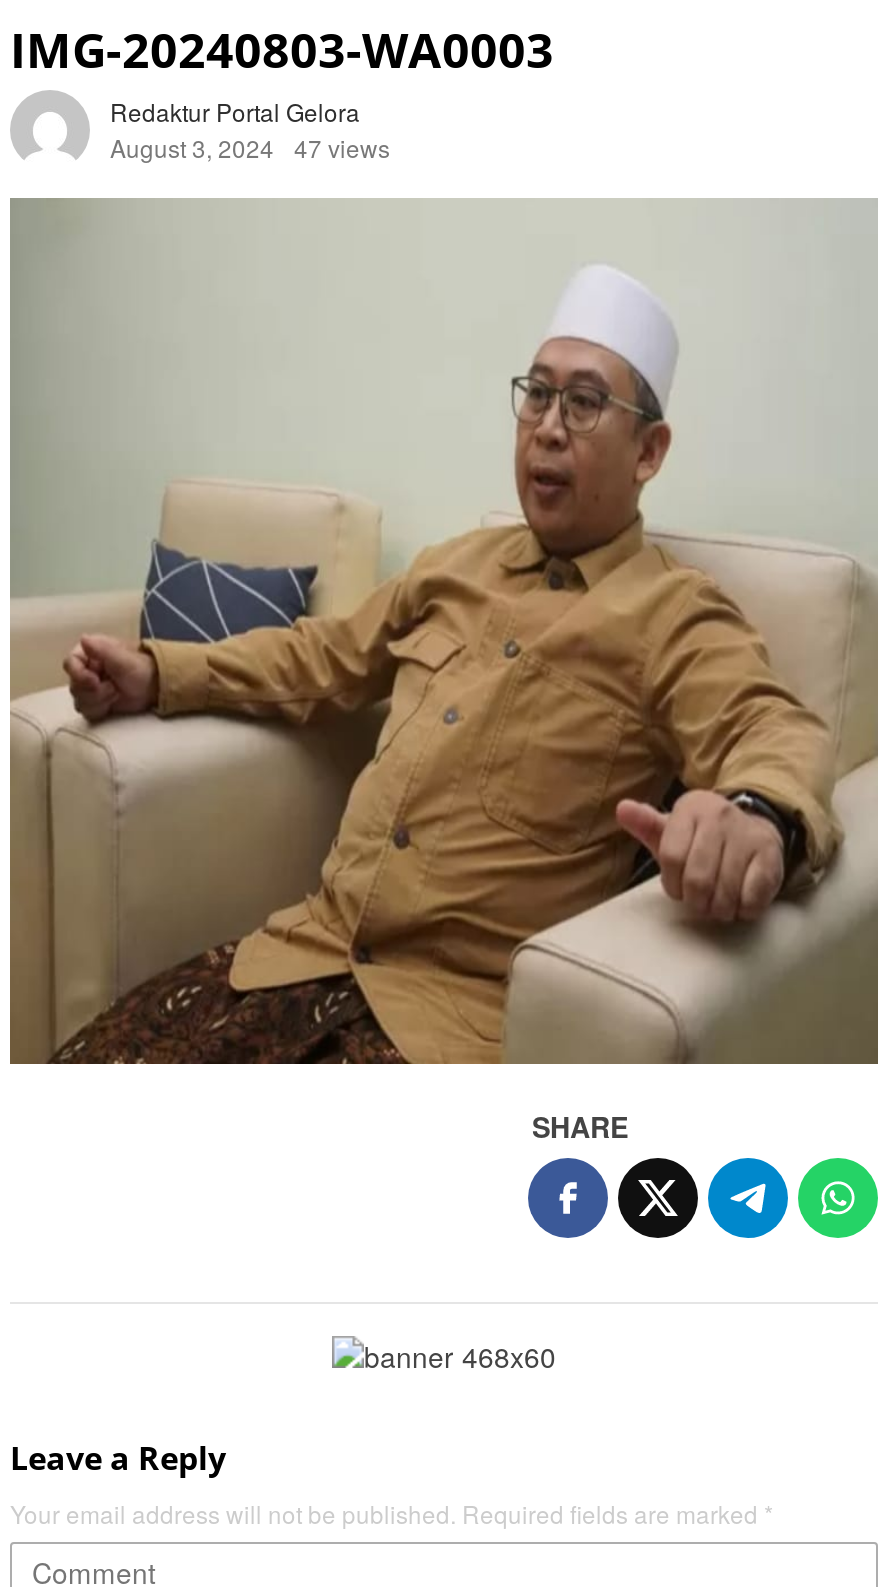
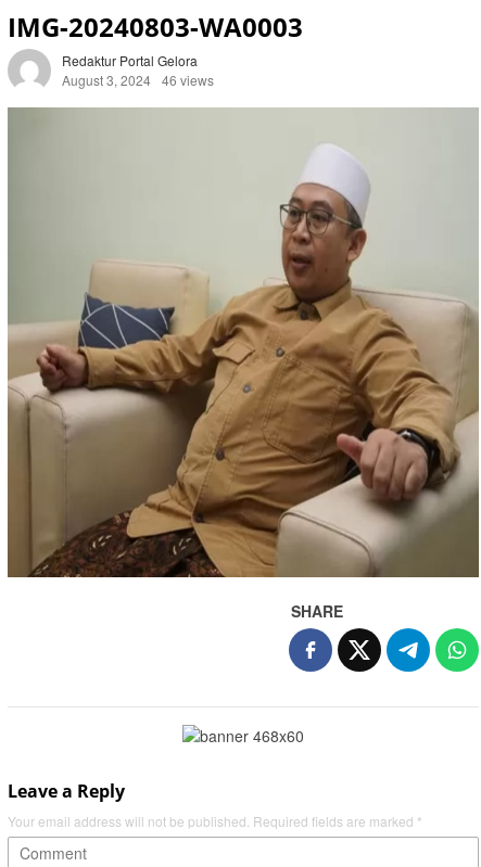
[110,131,390,165] August 3, 2024 47 views -> [62,71,214,89] August 3, 2024 46 views

